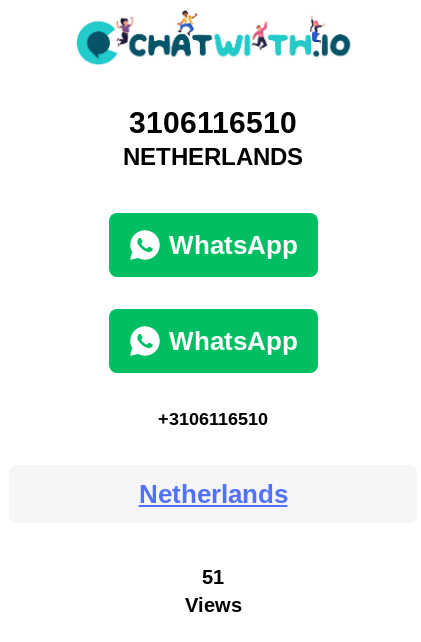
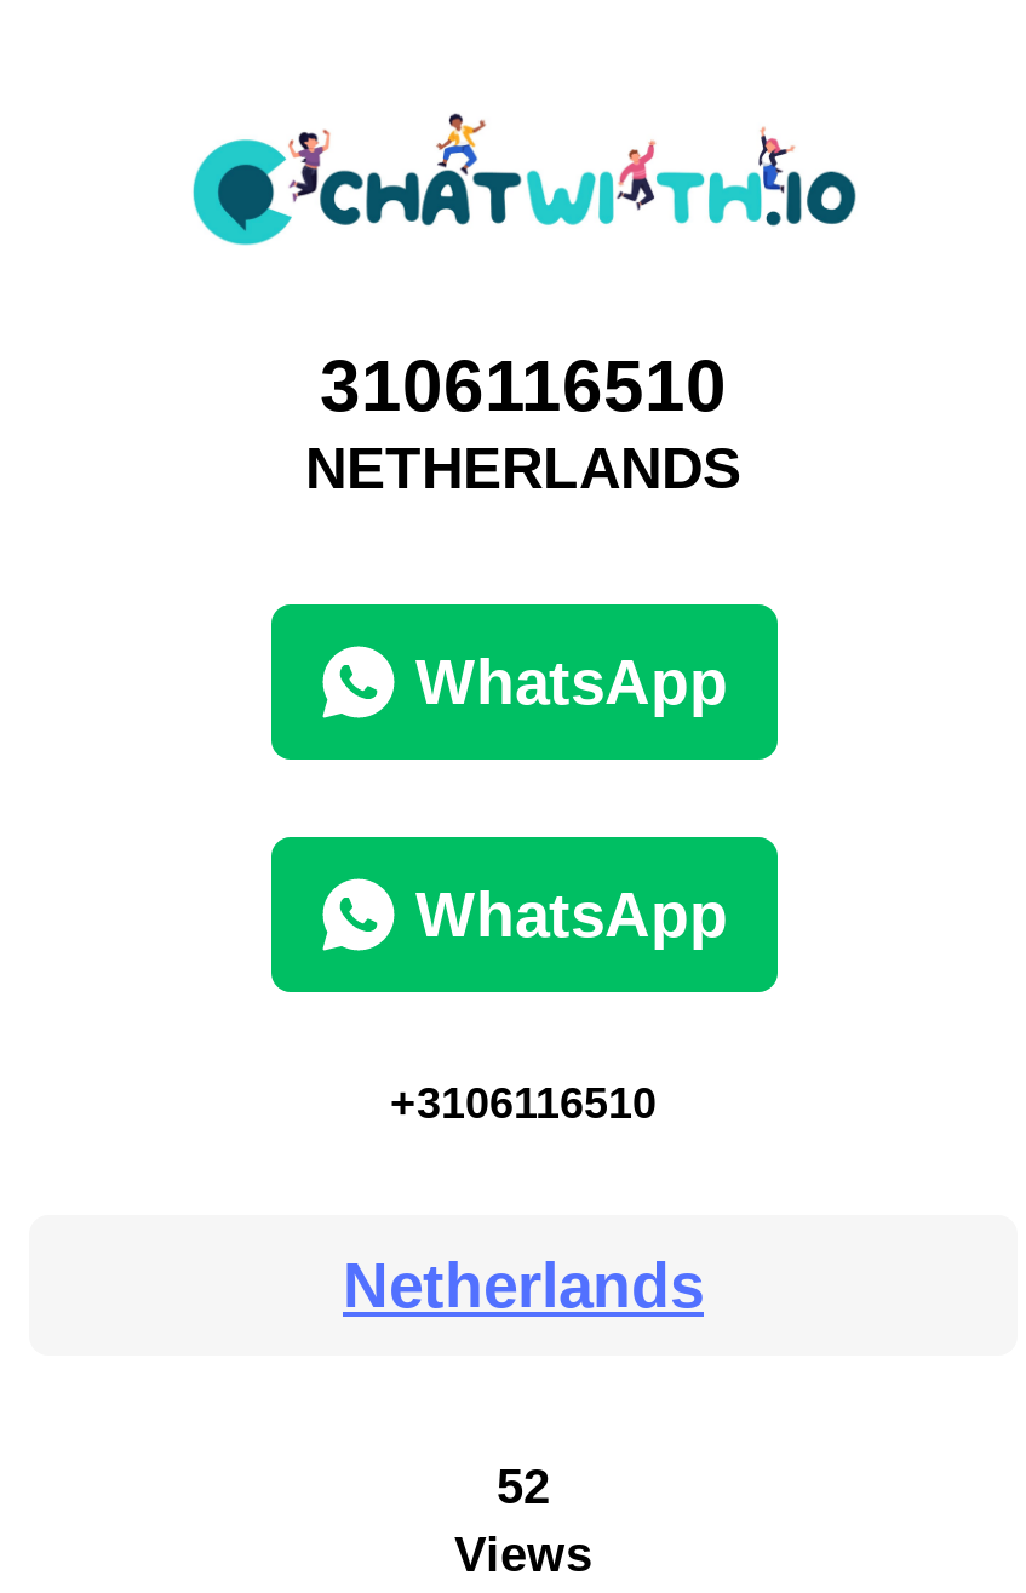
[202,566,224,588] 51 -> [497,1459,550,1513] 52

